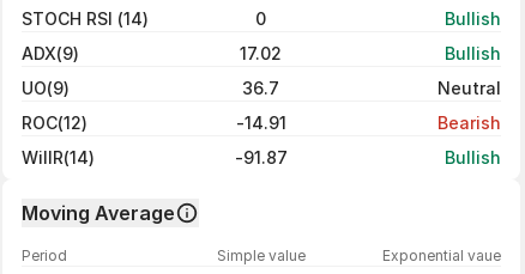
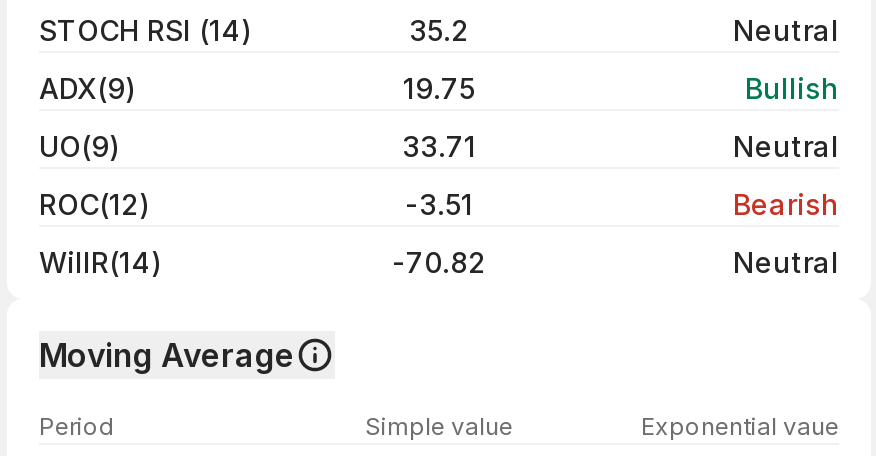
[256,8,501,29] 0 | Bullish -> [409,13,839,47] 35.2 | Neutral
[240,43,282,63] 17.02 -> [403,71,475,105] 19.75
[243,78,280,98] 36.7 -> [402,129,476,163] 33.71
[236,112,286,133] -14.91 -> [405,187,473,221] -3.51
[235,147,501,168] -91.87 | Bullish -> [392,245,839,279] -70.82 | Neutral

